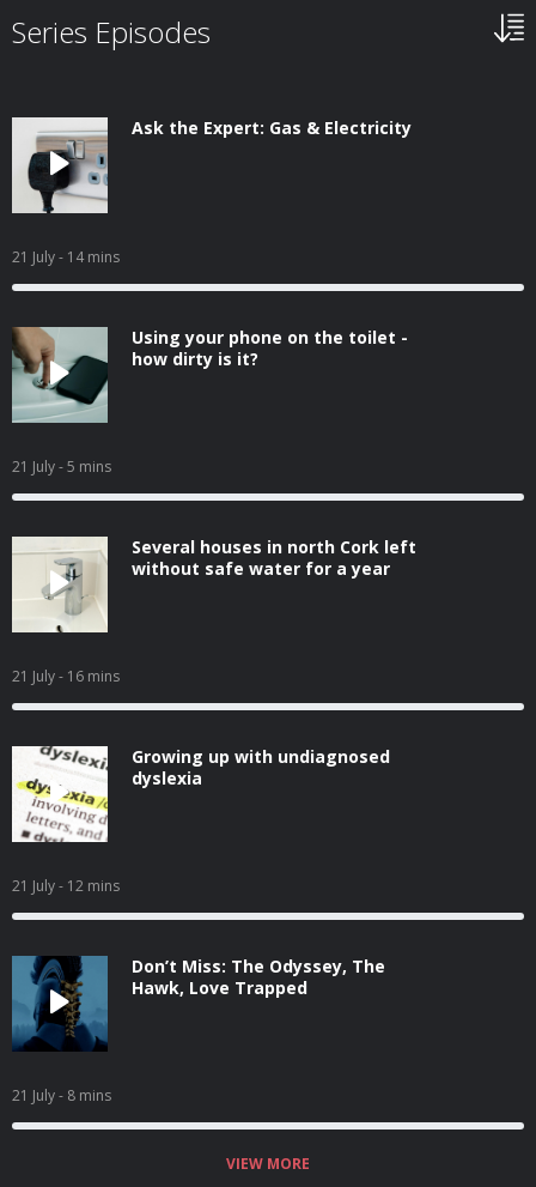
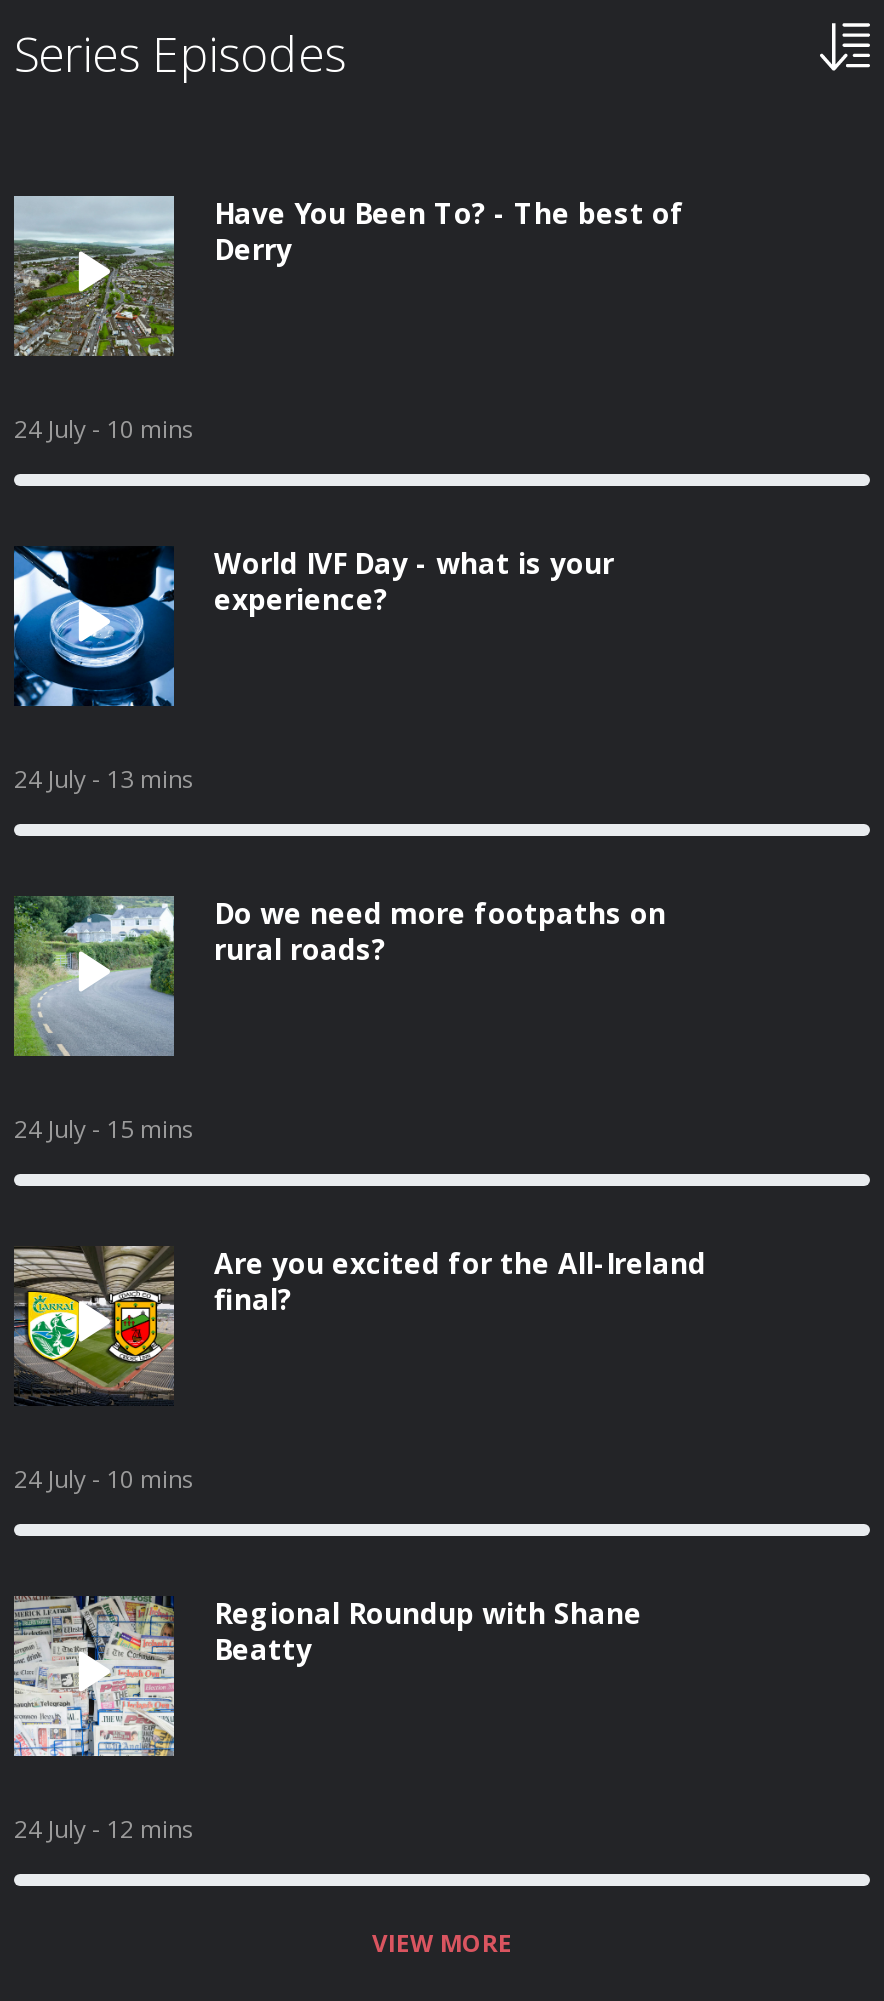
[11,116,412,214] [image] | Ask the Expert: Gas & Electricity -> [14,194,684,356] [image] | Have You Been To? - The best of | Derry
[12,247,120,267] 21 July - 14 mins -> [14,412,194,446] 24 July - 10 mins
[11,326,408,424] [image] | Using your phone on the toilet - | how dirty is it? -> [12,544,614,708] [image] | World IVF Day - what is your | experience?
[12,456,111,477] 21 July - 5 mins -> [14,762,194,796] 24 July - 13 mins
[11,535,416,634] [image] | Several houses in north Cork left | without safe water for a year -> [12,894,666,1058] [image] | Do we need more footpaths on | rural roads?
[12,666,120,686] 21 July - 16 mins -> [14,1112,194,1146] 24 July - 15 mins
[11,745,390,843] [image] | Growing up with undiagnosed | dyslexia -> [12,1244,706,1406] [image] | Are you excited for the All-Ireland | final?
[12,876,120,896] 21 July - 12 mins -> [14,1462,194,1496] 24 July - 10 mins
[11,955,385,1052] [image] | Don’t Miss: The Odyssey, The | Hawk, Love Trapped -> [12,1594,642,1758] [image] | Regional Roundup with Shane | Beatty
[12,1085,111,1106] 21 July - 8 mins -> [14,1812,194,1846] 24 July - 12 mins

